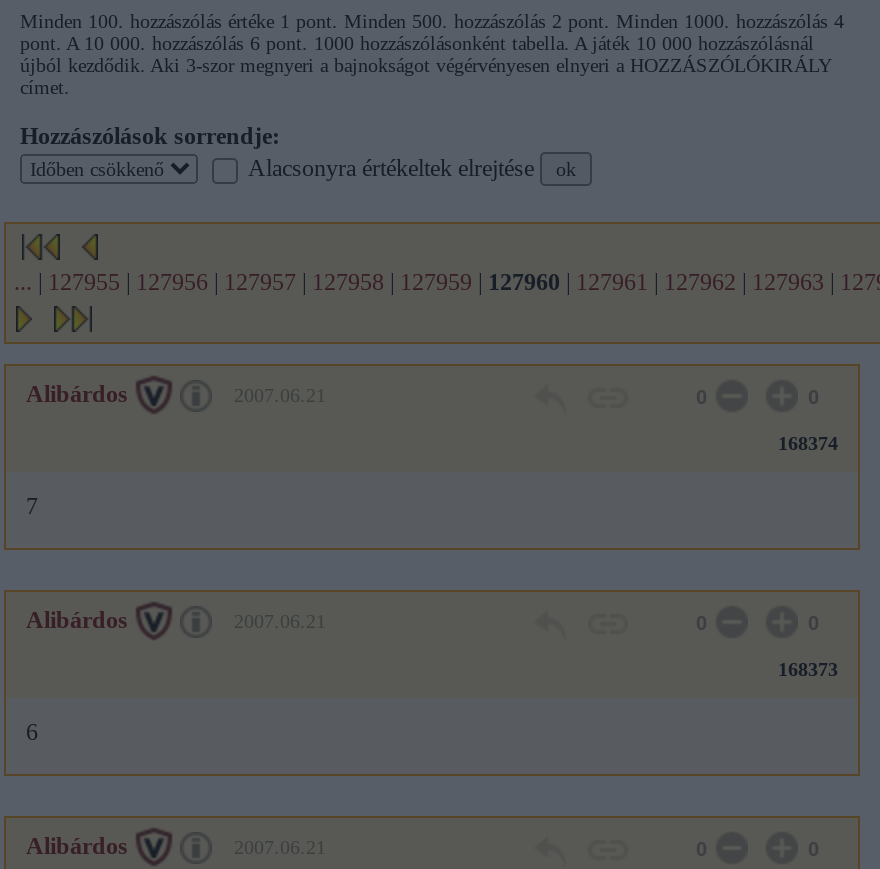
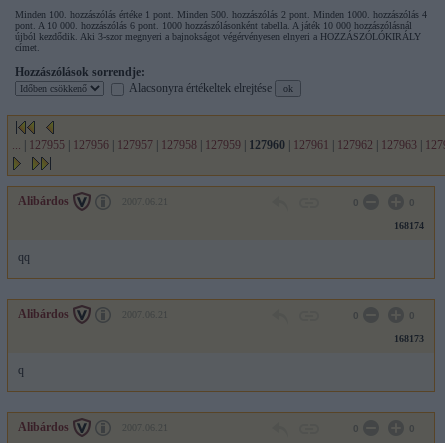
[778,432,838,454] 168374 -> [394,220,424,231] 168174
[26,492,38,520] 7 -> [18,250,30,264] qq
[778,658,838,680] 168373 -> [394,333,424,344] 168173
[26,718,38,746] 6 -> [18,363,24,377] q

